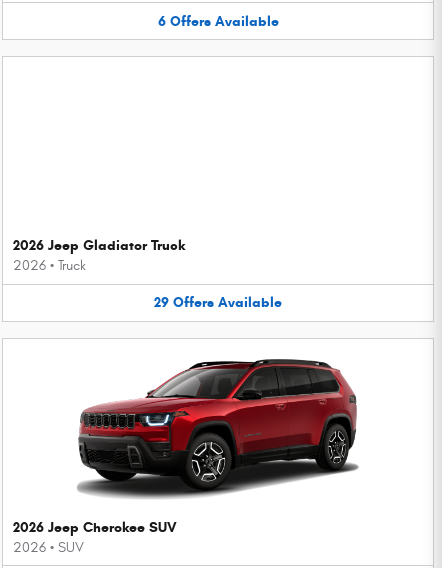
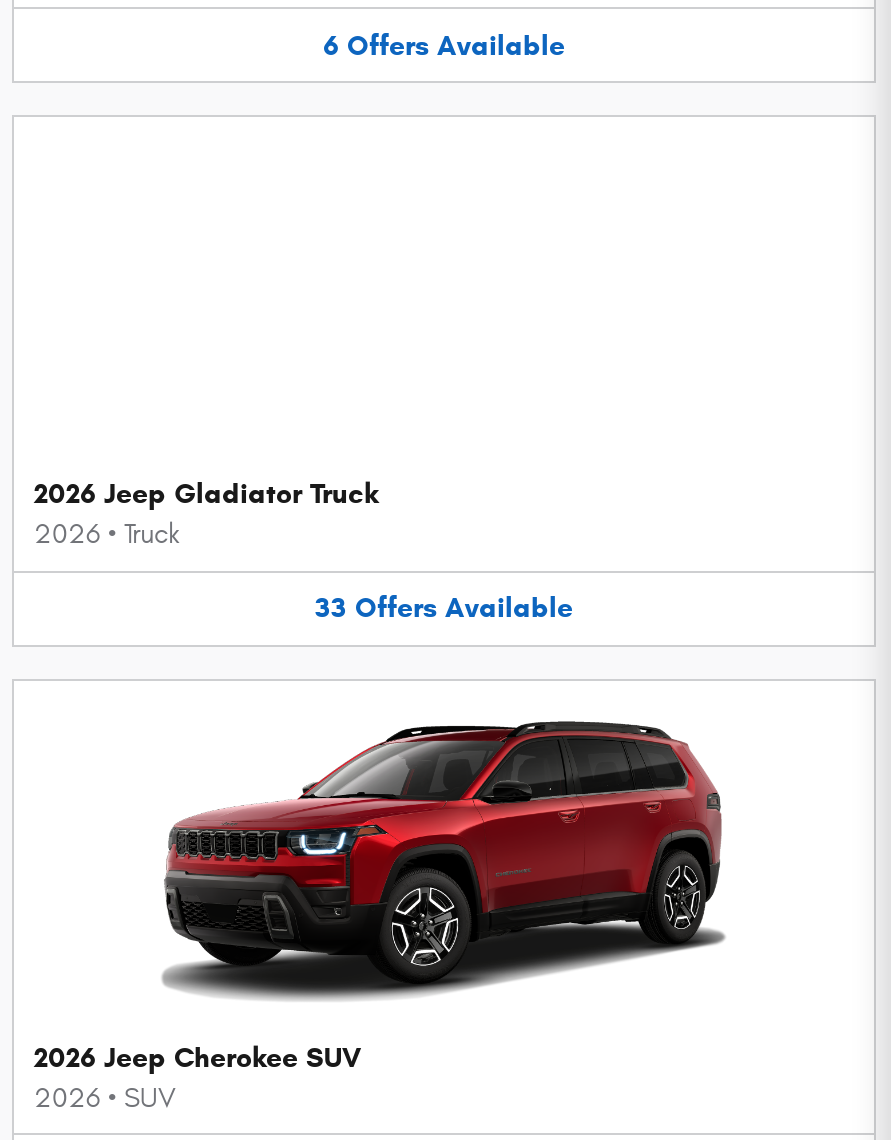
[154,294,282,311] 29 Offers Available -> [315,591,573,625] 33 Offers Available

